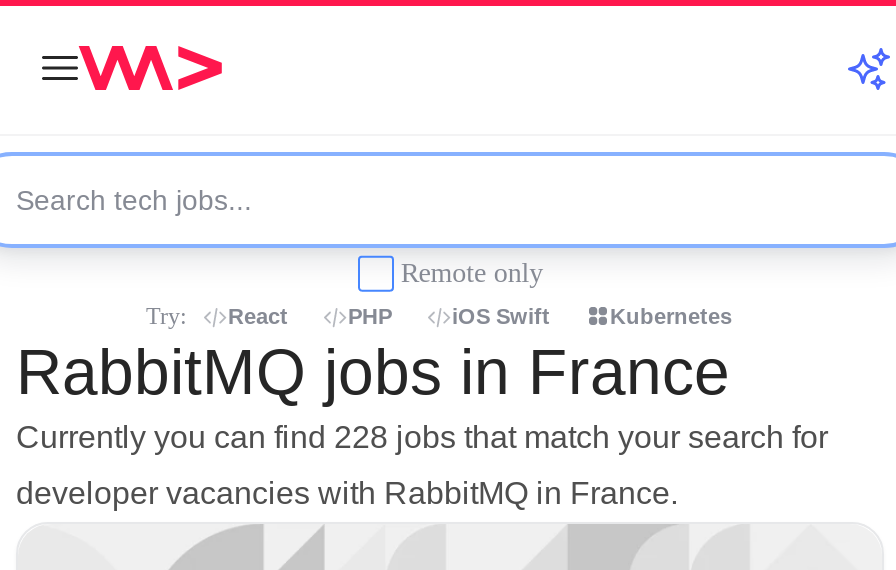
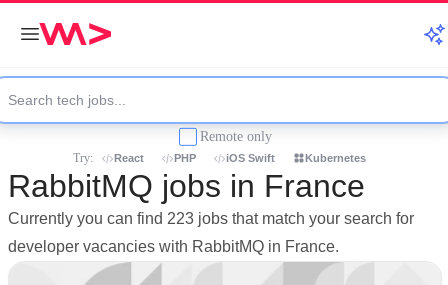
[16,420,828,454] Currently you can find 228 jobs that match your search for -> [8,210,414,227] Currently you can find 223 jobs that match your search for

